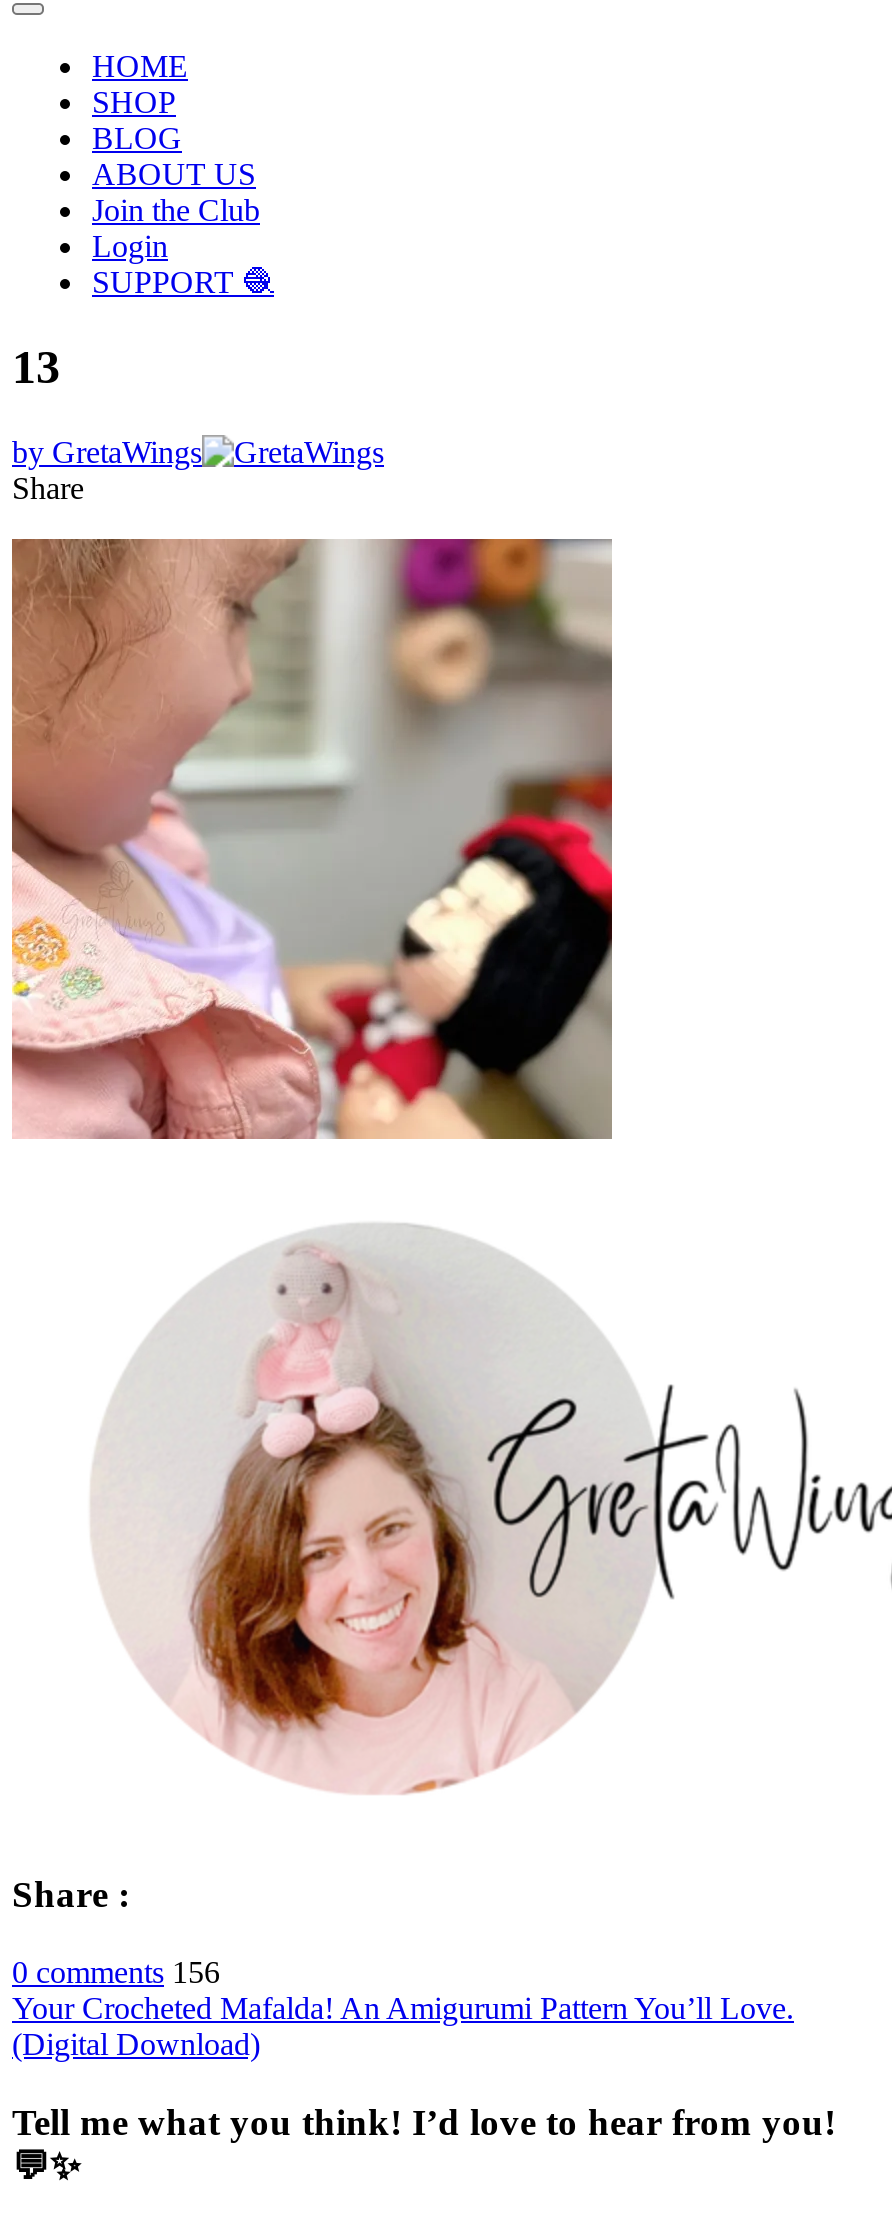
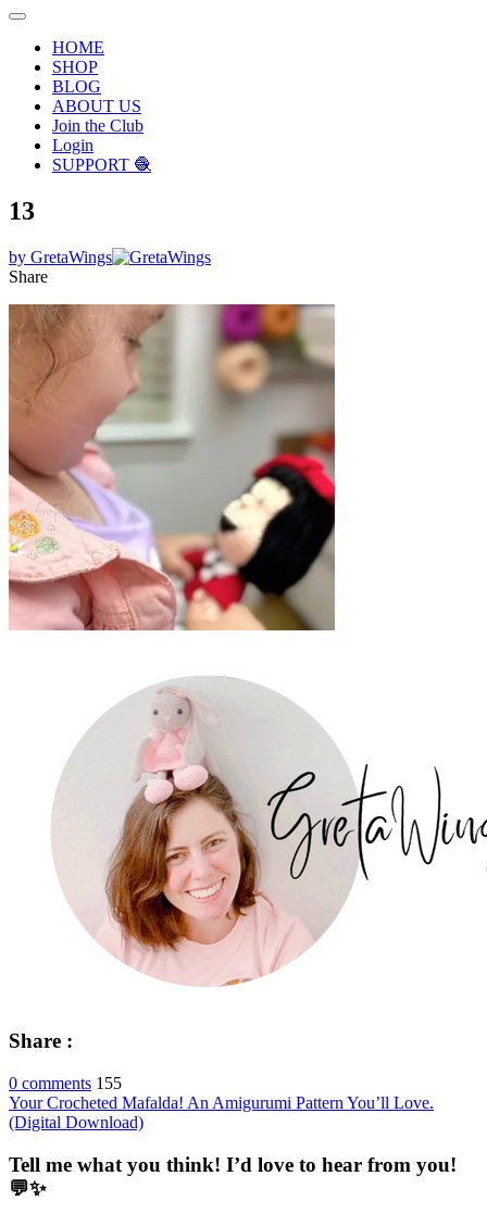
[12,1955,220,1989] 0 comments 156 -> [9,1074,122,1092] 0 comments 155

